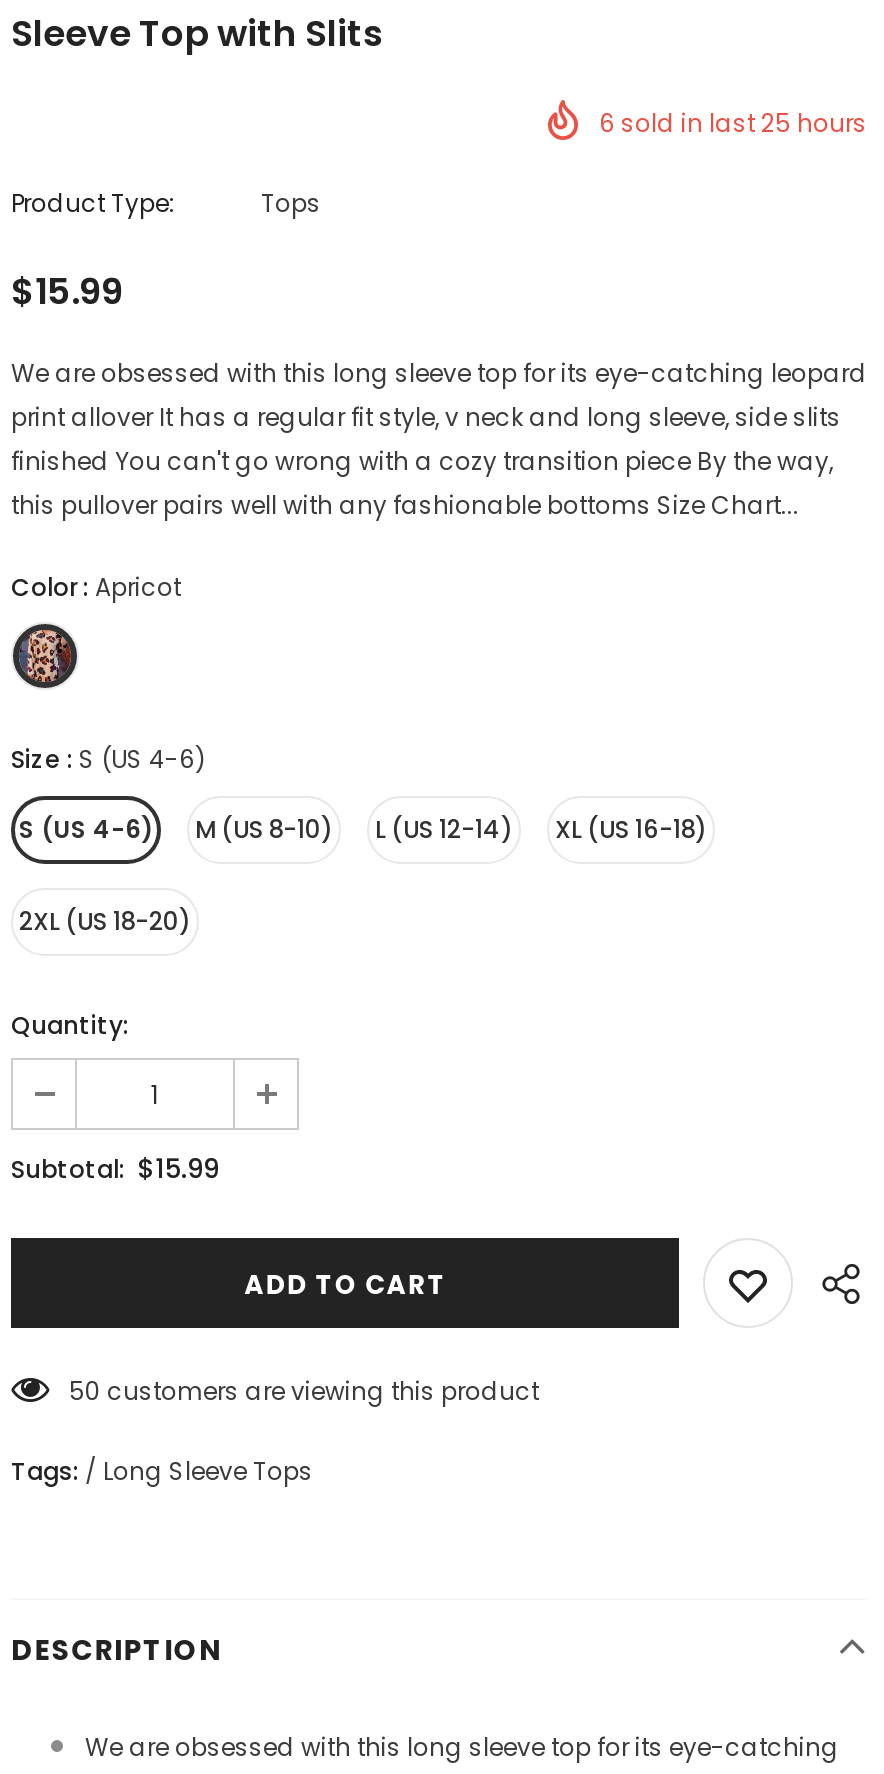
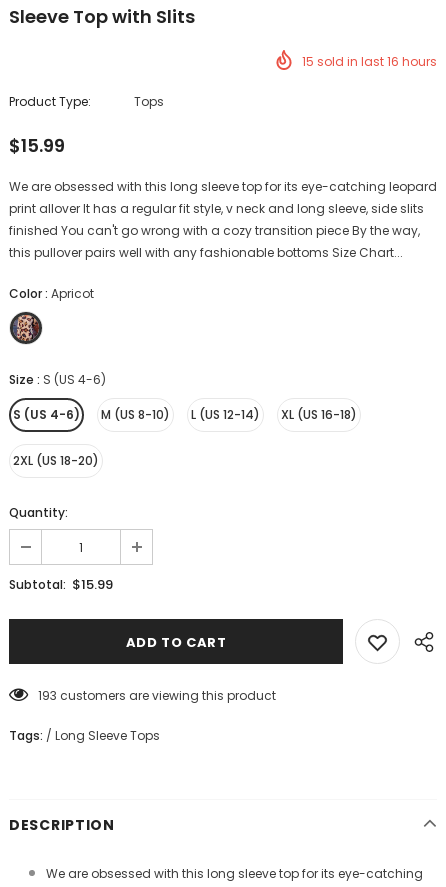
[599,106,867,140] 6 sold in last 25 hours -> [302,53,437,70] 15 sold in last 16 hours
[69,1373,539,1407] 50 customers are viewing this product -> [38,686,276,703] 193 customers are viewing this product

